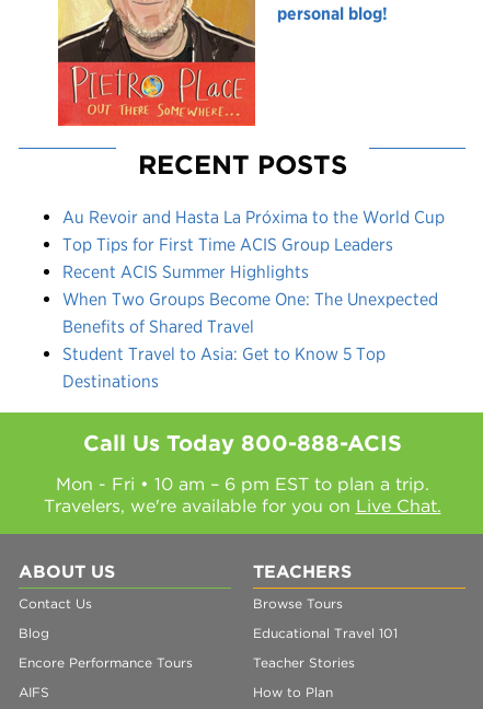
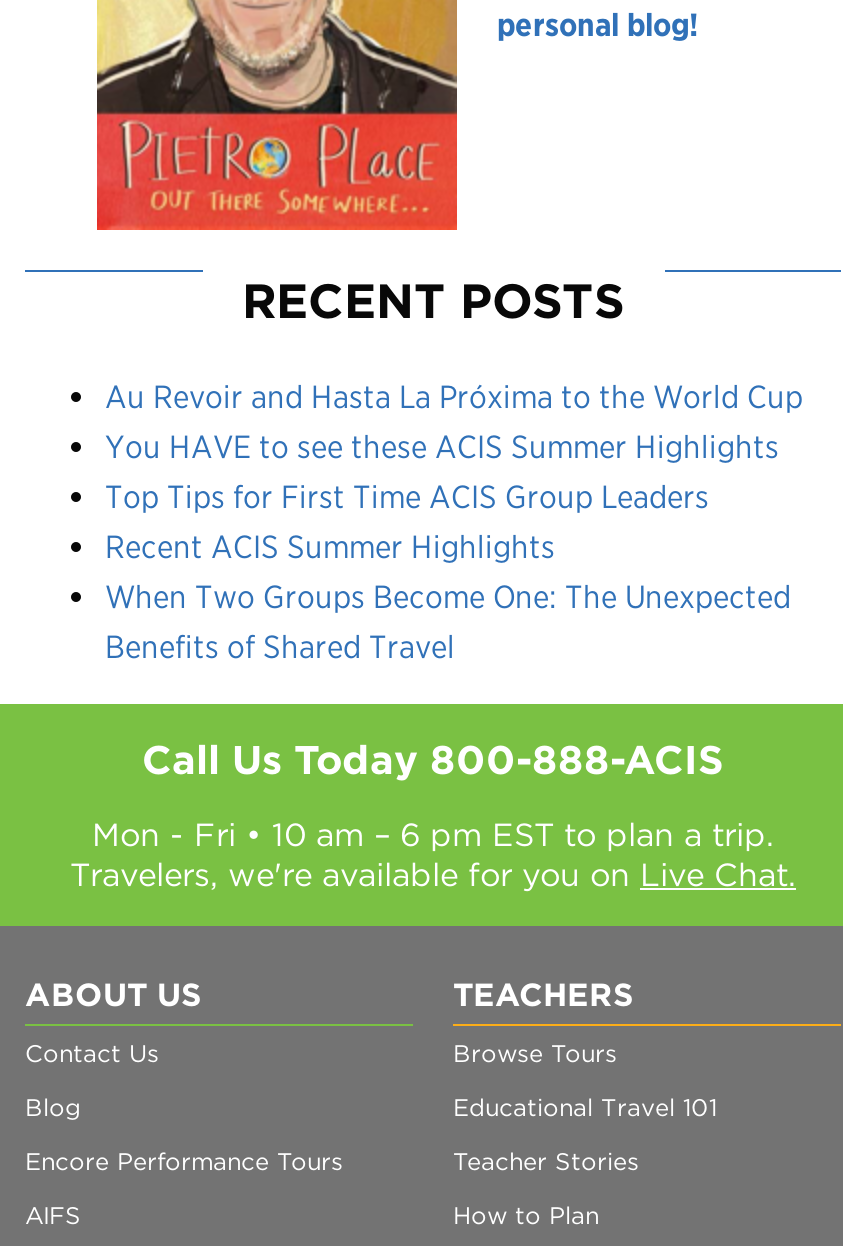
none -> [105,429,779,467] You HAVE to see these ACIS Summer Highlights
moved [62,235,438,338] -> [105,479,791,667]: Top Tips for First Time ACIS Group Leaders | Recent ACIS Summer Highlights | When Two Groups Become One: The Unexpected | Benefits of Shared Travel
[62,344,386,392] Student Travel to Asia: Get to Know 5 Top | Destinations -> none

